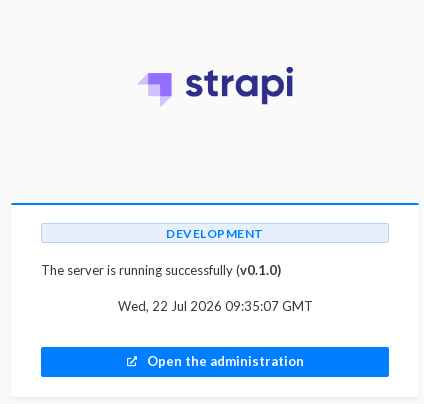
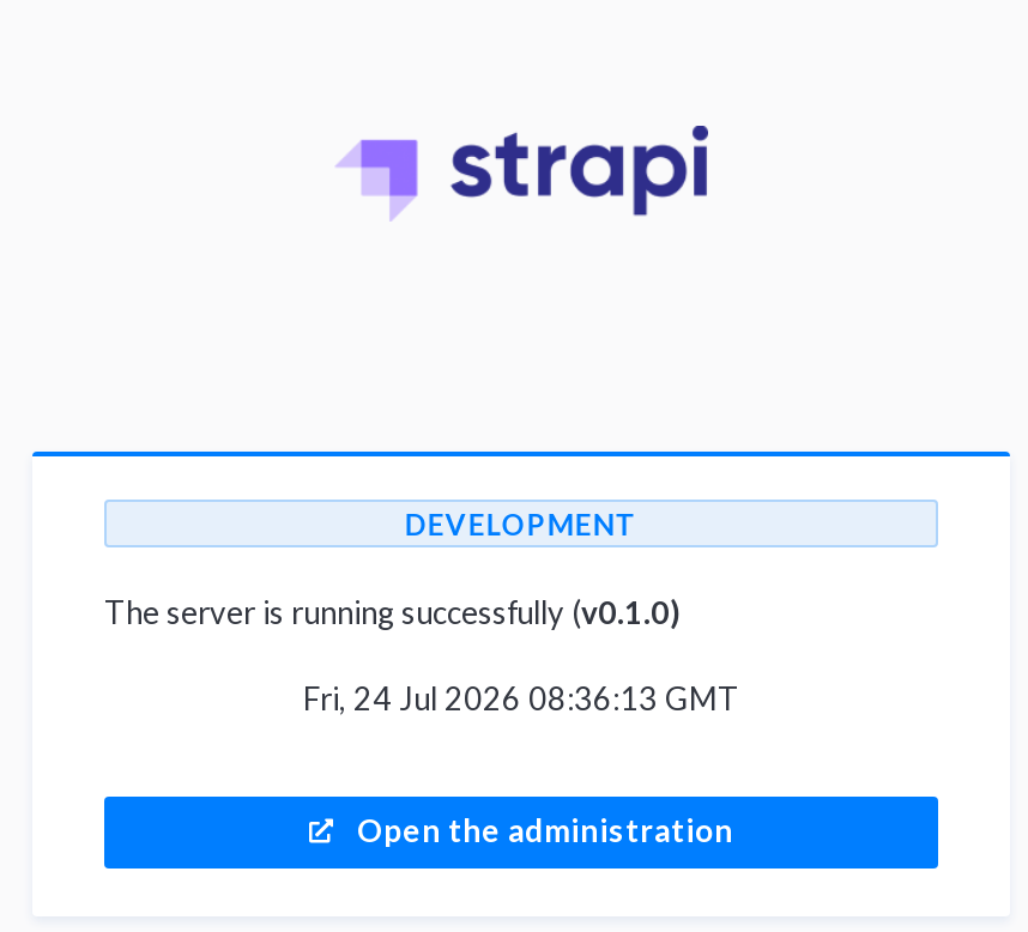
[117,298,312,314] Wed, 22 Jul 2026 09:35:07 GMT -> [303,679,739,718] Fri, 24 Jul 2026 08:36:13 GMT

